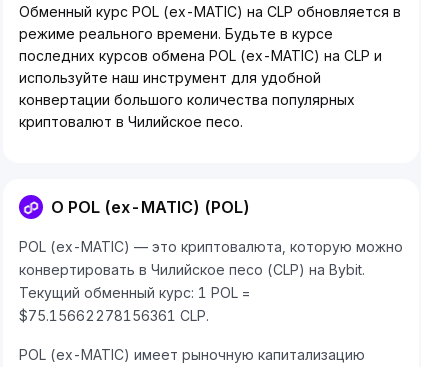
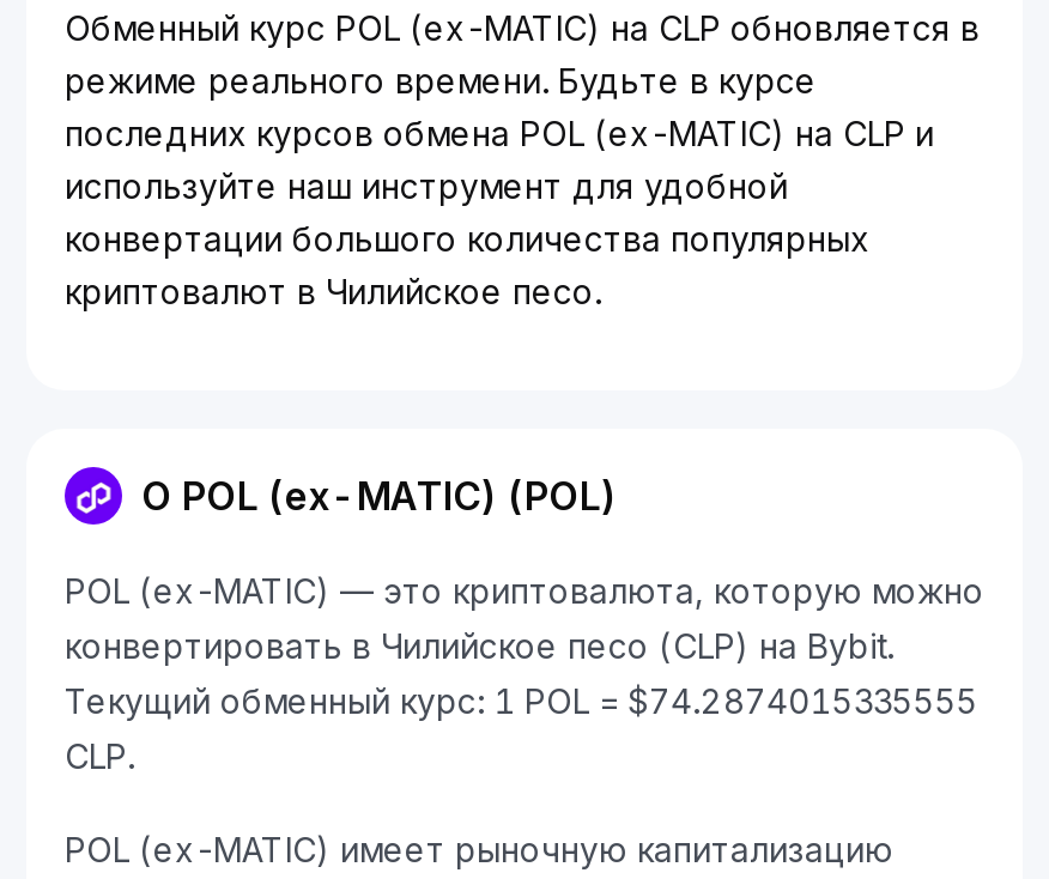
[19,284,250,324] Текущий обменный курс: 1 POL = | $75.15662278156361 CLP. -> [65,680,977,776] Текущий обменный курс: 1 POL = $74.2874015335555 | CLP.

